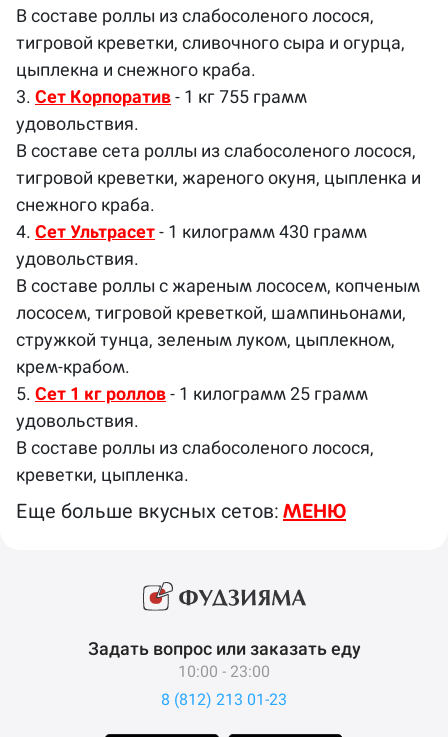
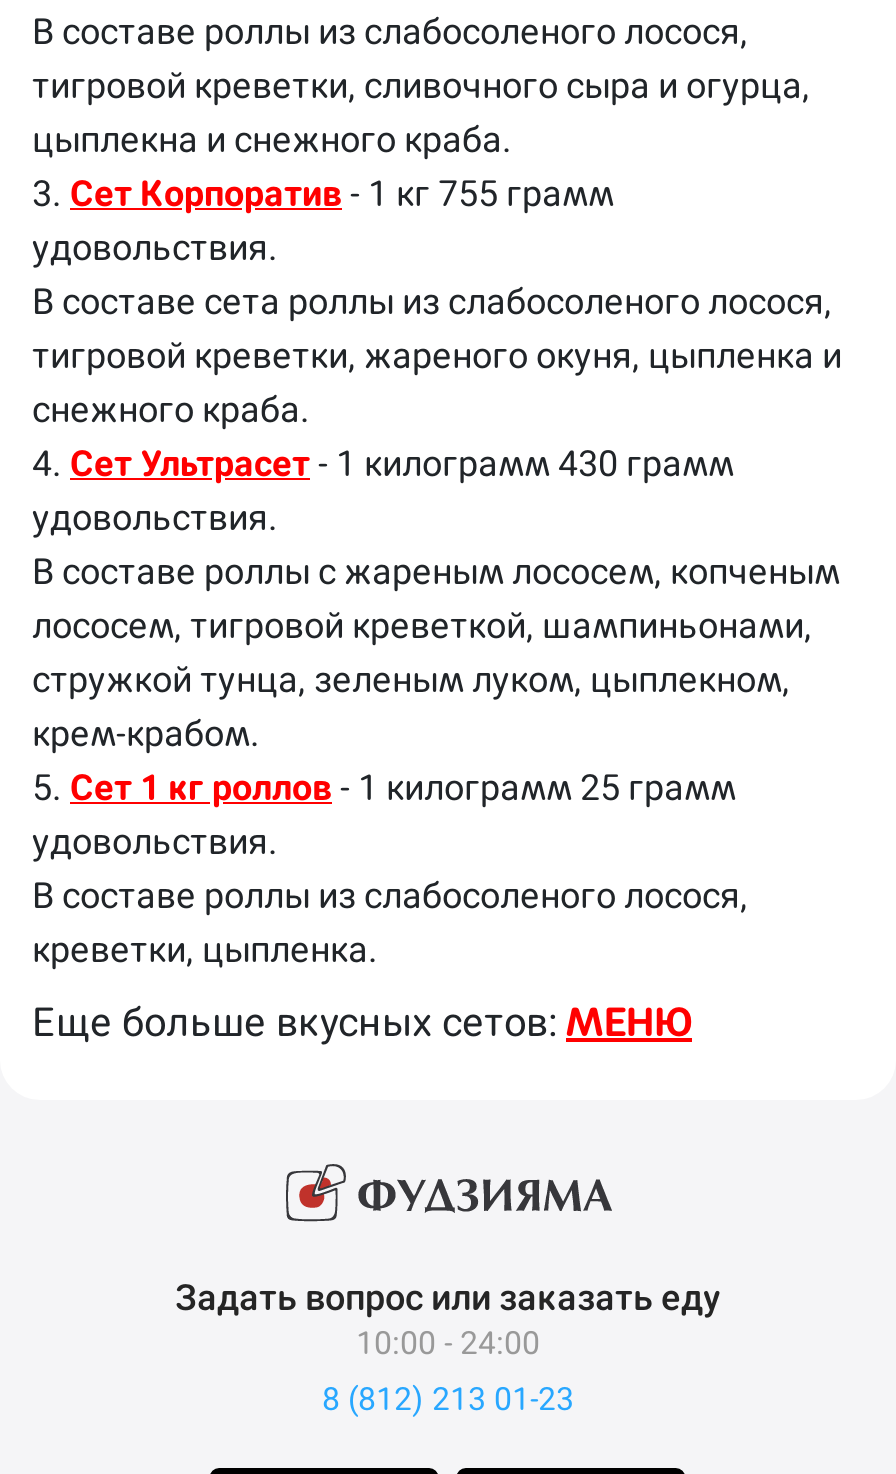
[178,662,270,681] 10:00 - 23:00 -> [356,1324,540,1362] 10:00 - 24:00

